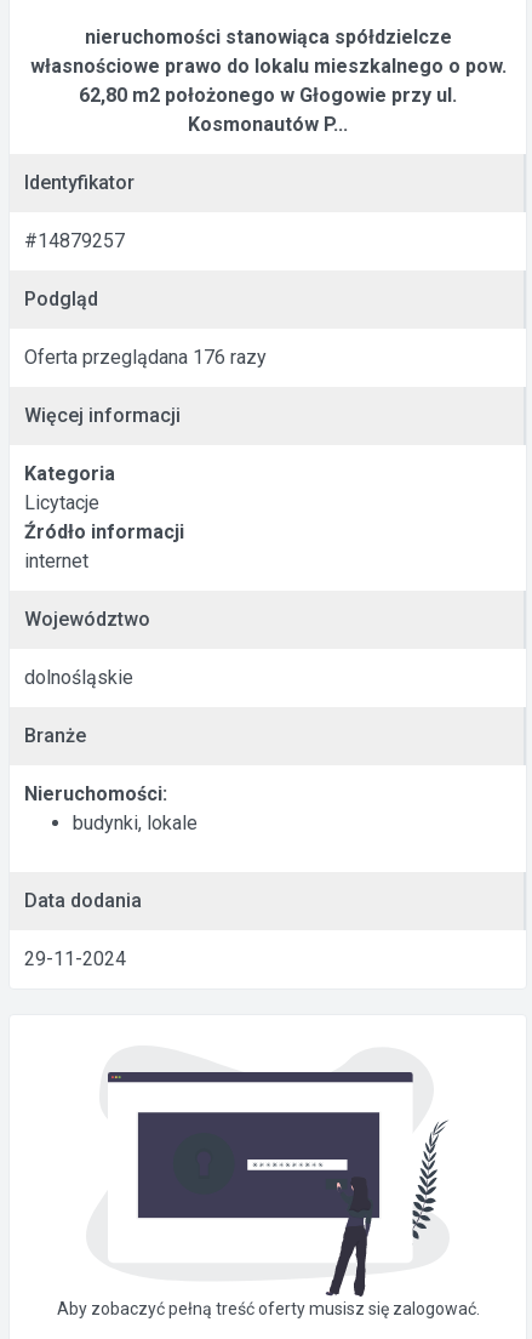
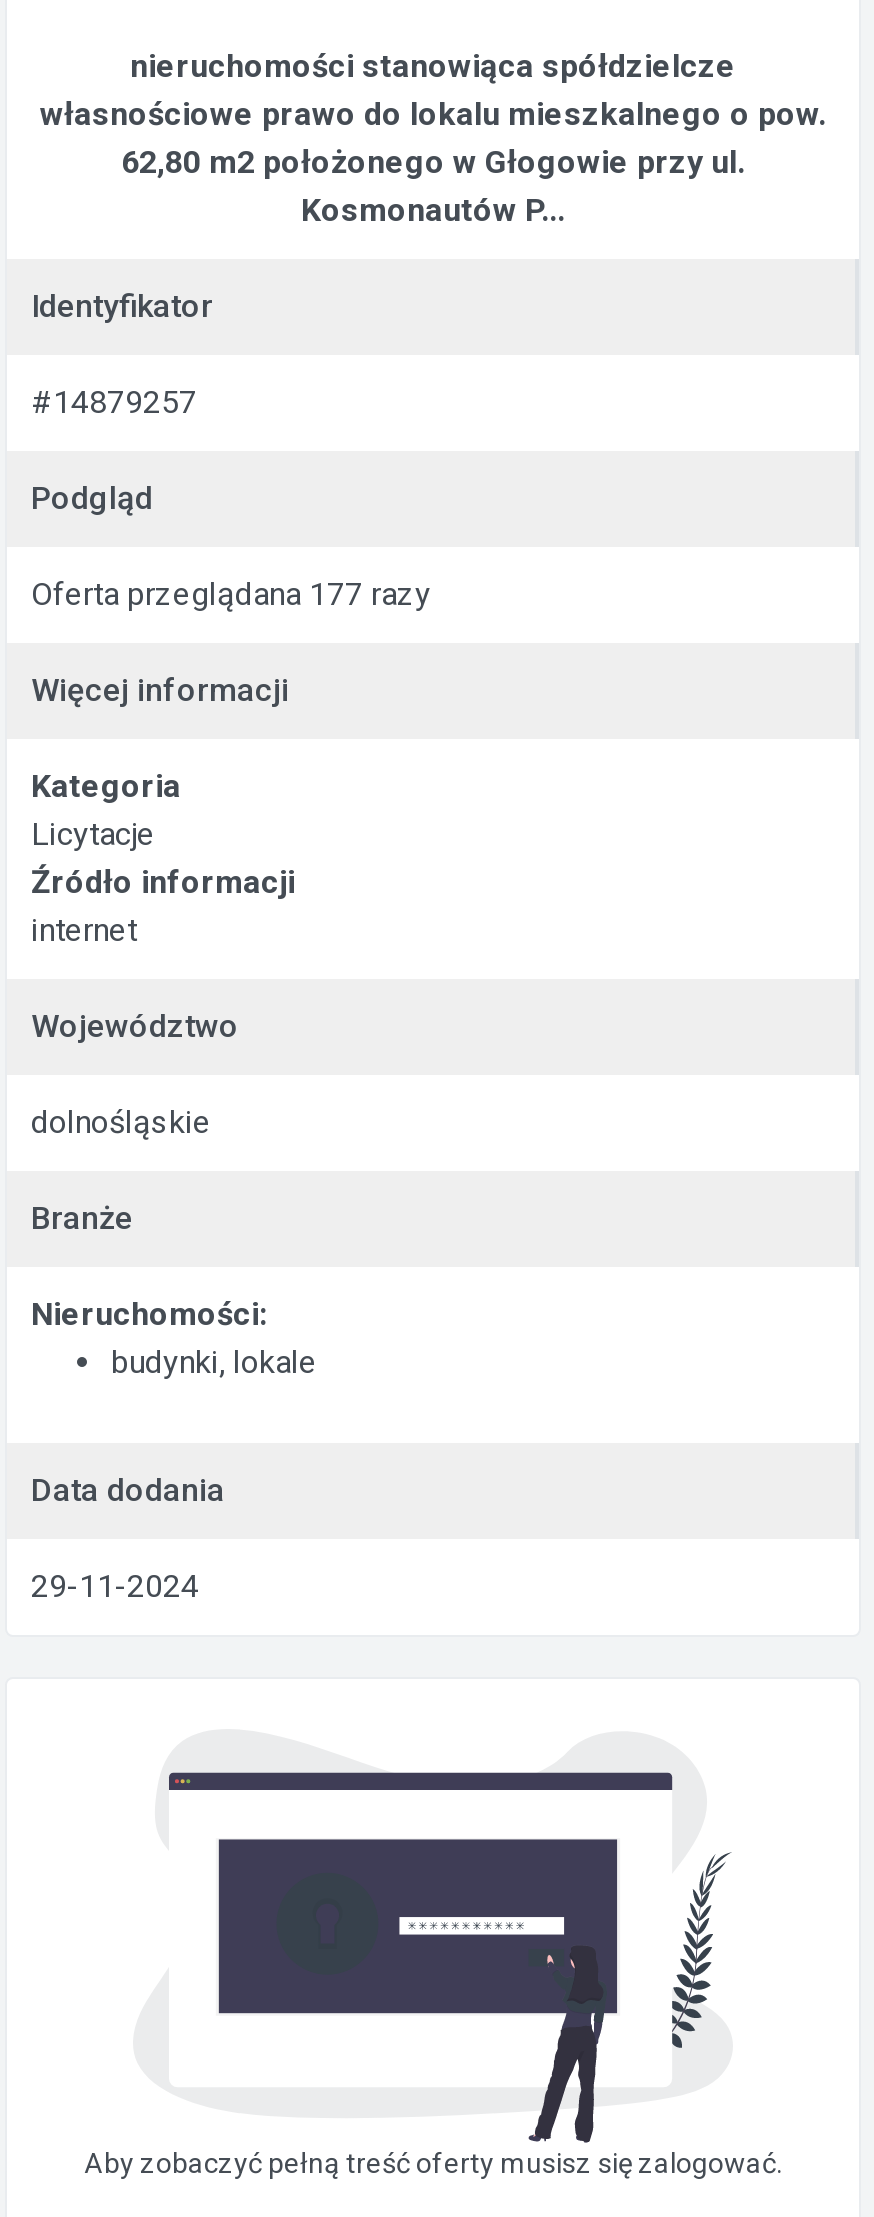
[24,346,267,369] Oferta przeglądana 176 razy -> [31,575,431,613] Oferta przeglądana 177 razy

